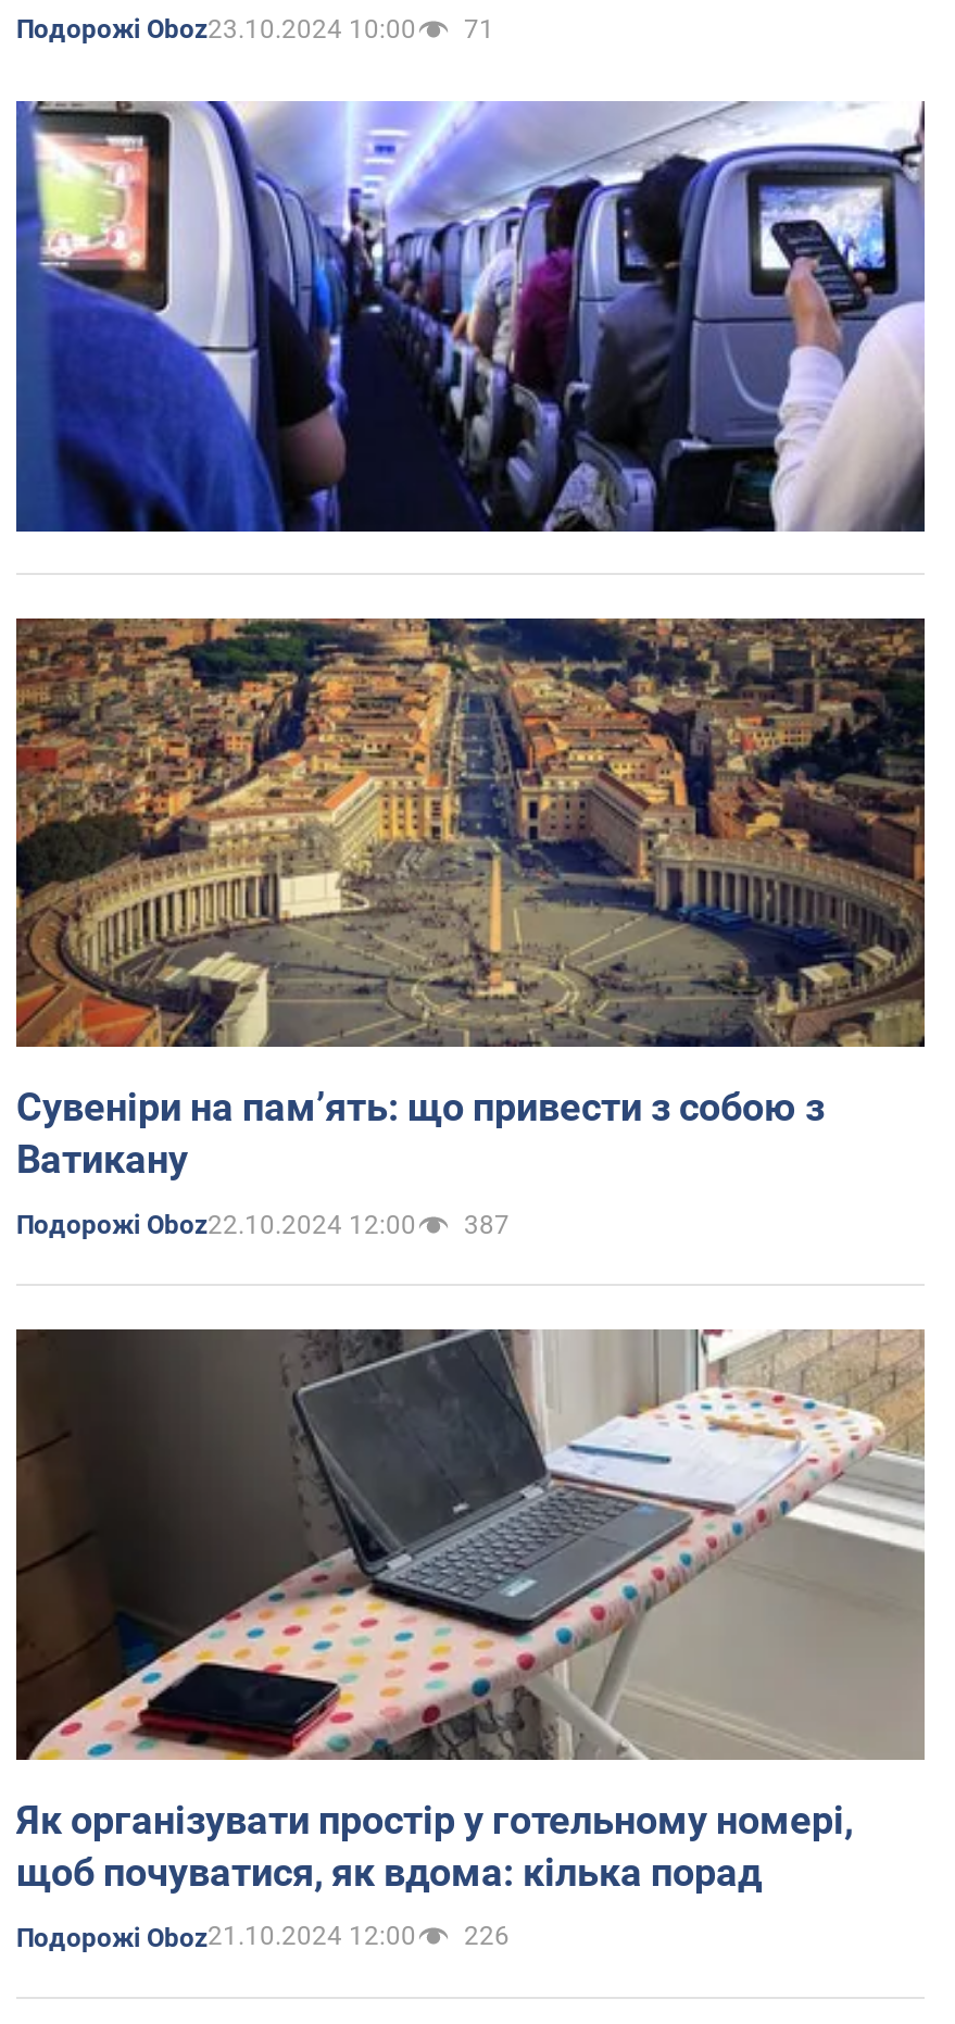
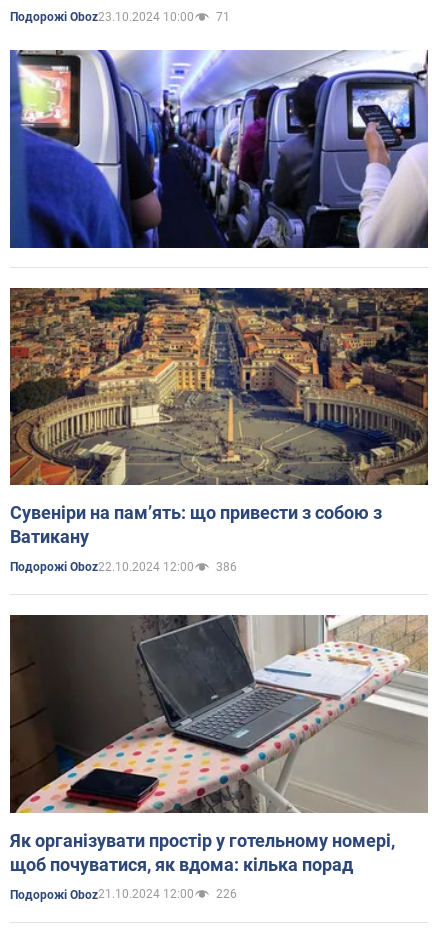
[464,1209,510,1240] 387 -> [216,560,237,574] 386

